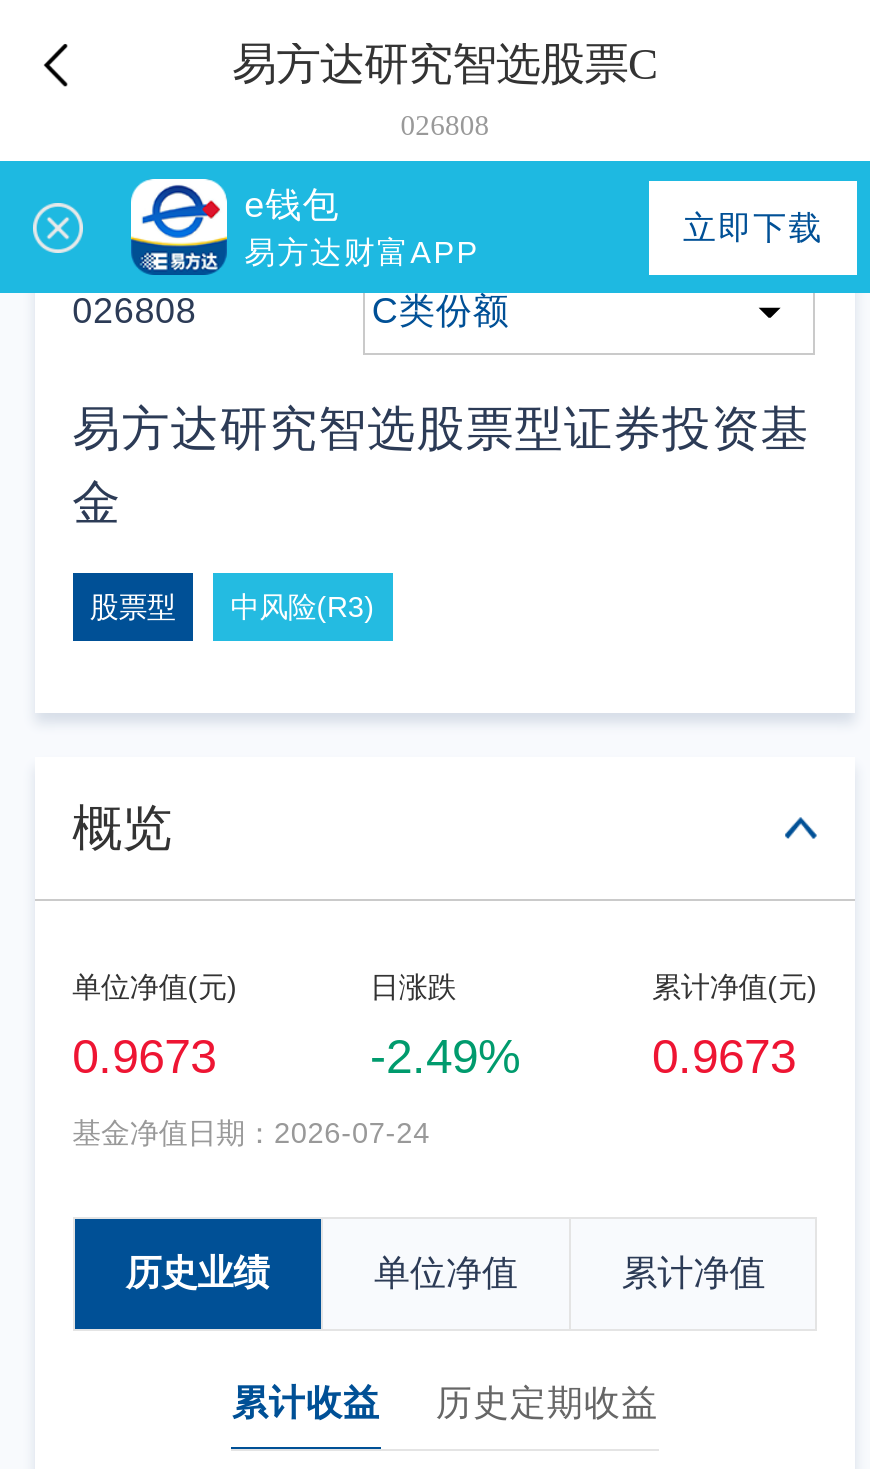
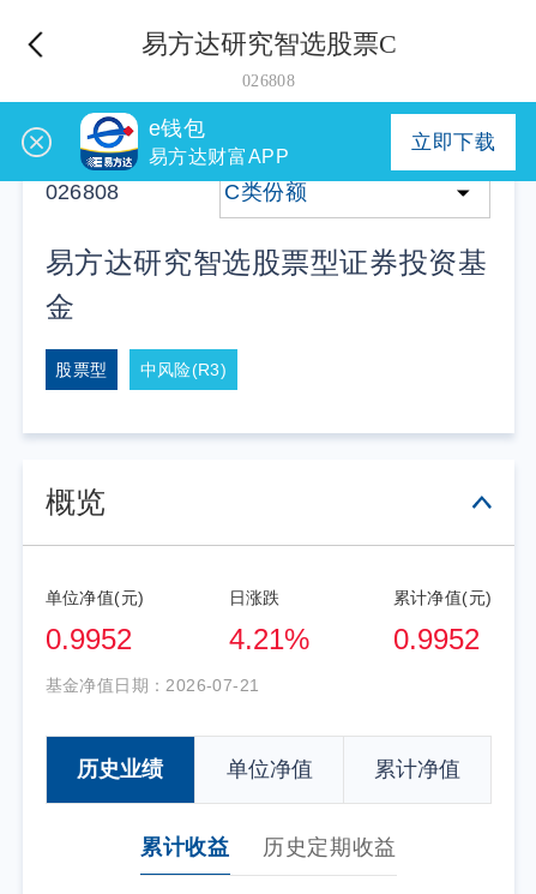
[72,1030,216,1084] 0.9673 -> [45,623,131,656] 0.9952
[370,1030,520,1084] -2.49% -> [228,623,309,656] 4.21%
[652,1030,796,1084] 0.9673 -> [393,623,479,656] 0.9952
[72,1117,430,1149] 基金净值日期：2026-07-24 -> [45,676,260,695] 基金净值日期：2026-07-21

